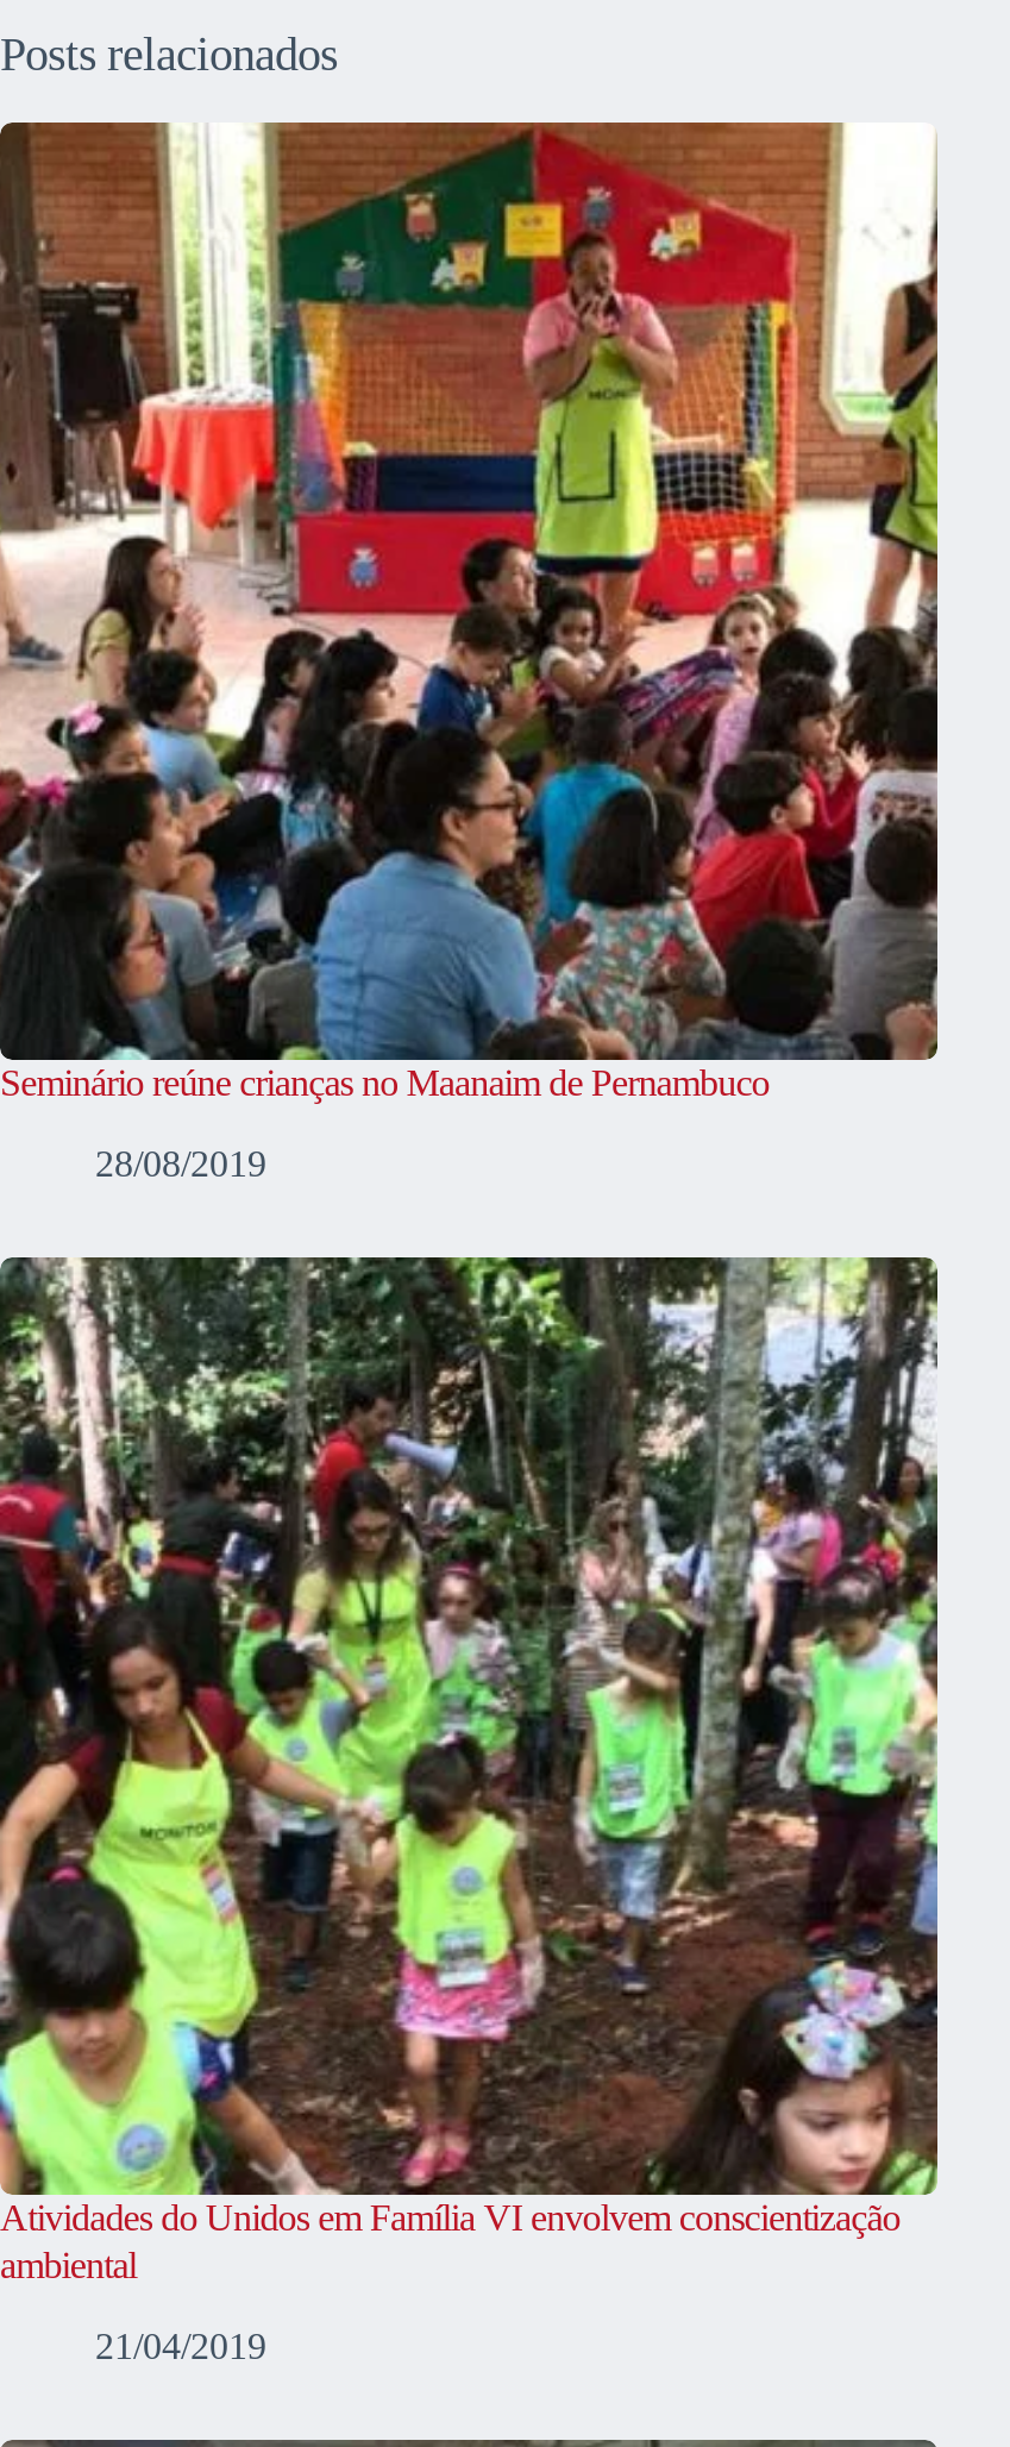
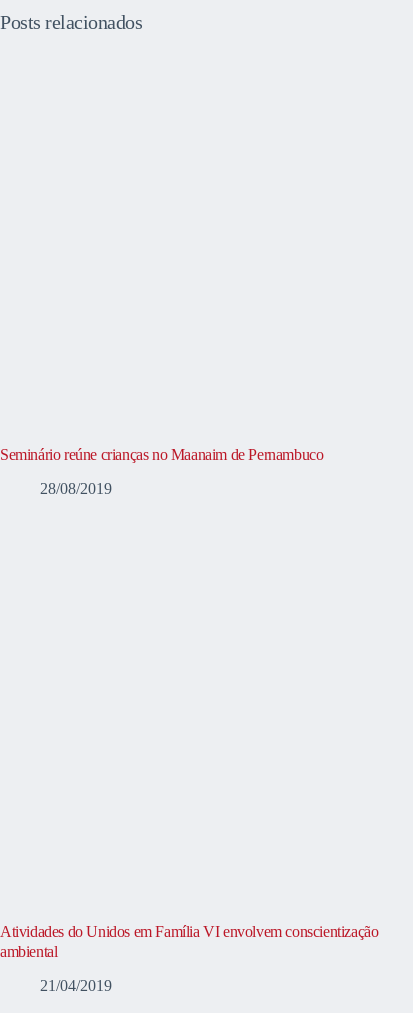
[7,120,940,1062] [image] -> none
[7,1255,940,2197] [image] -> none

